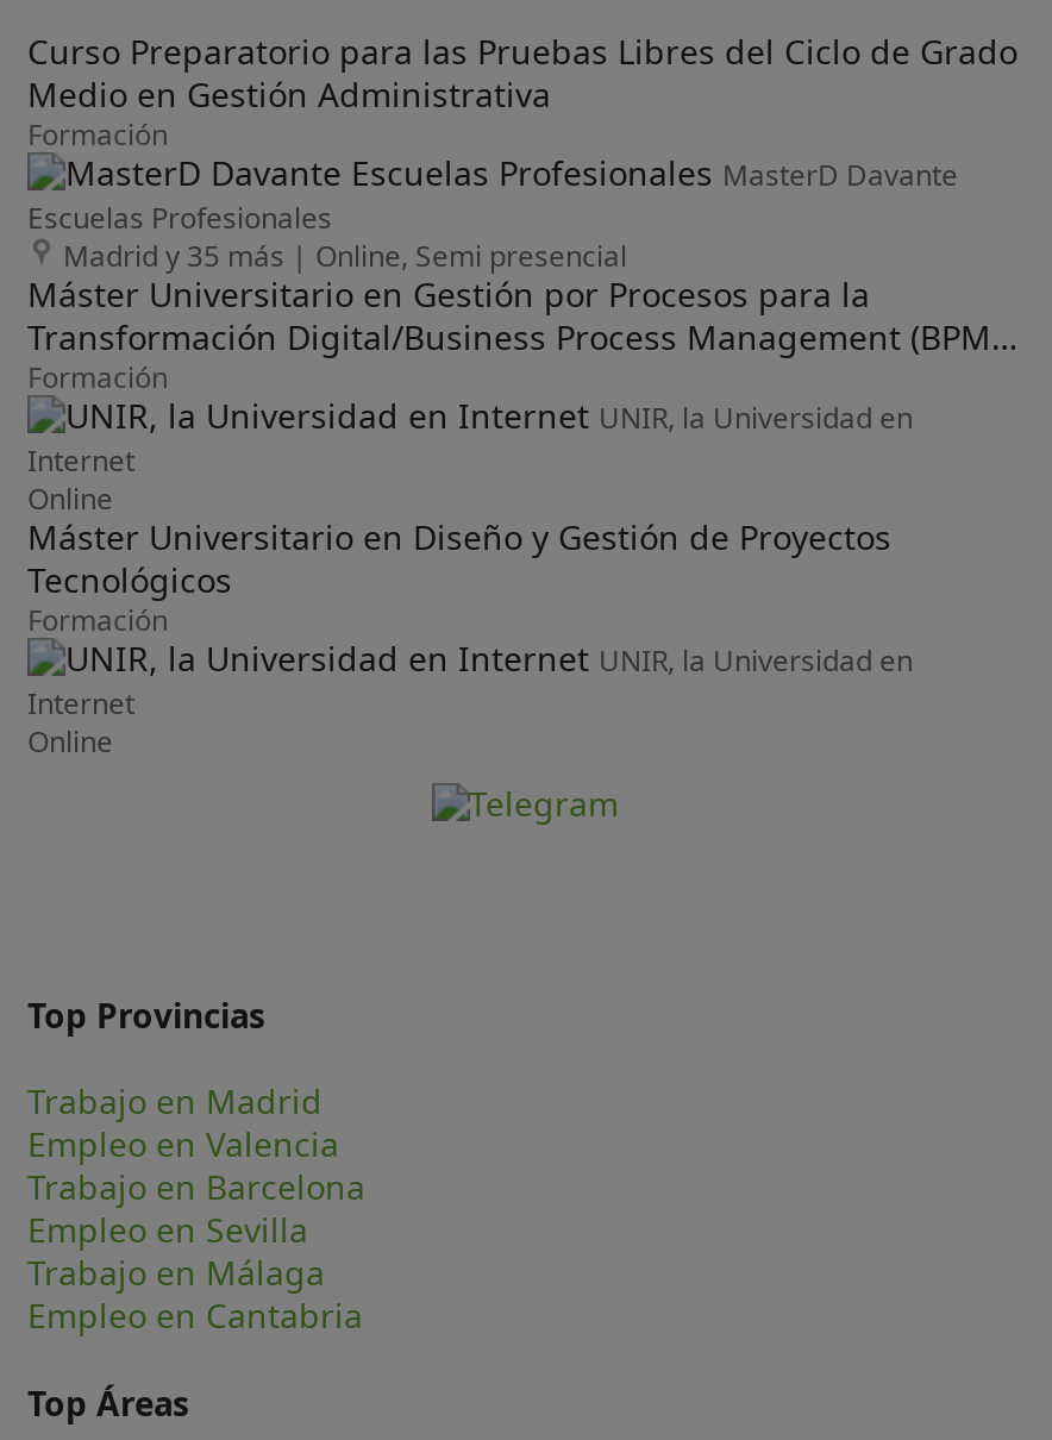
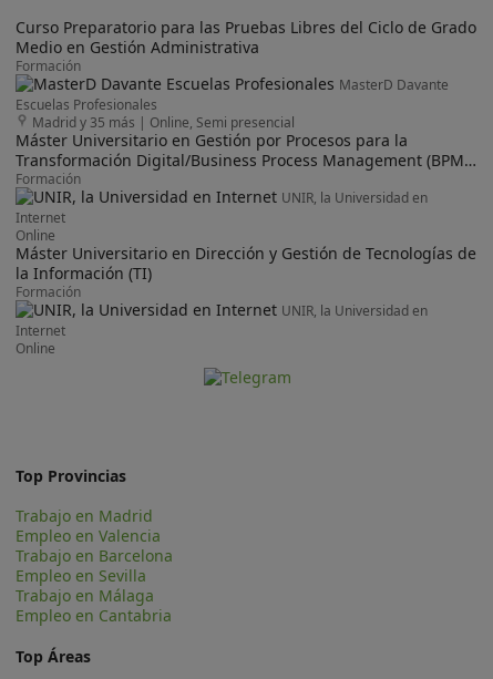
[27,514,891,602] Máster Universitario en Diseño y Gestión de Proyectos | Tecnológicos -> [16,243,476,284] Máster Universitario en Dirección y Gestión de Tecnologías de | la Información (TI)

